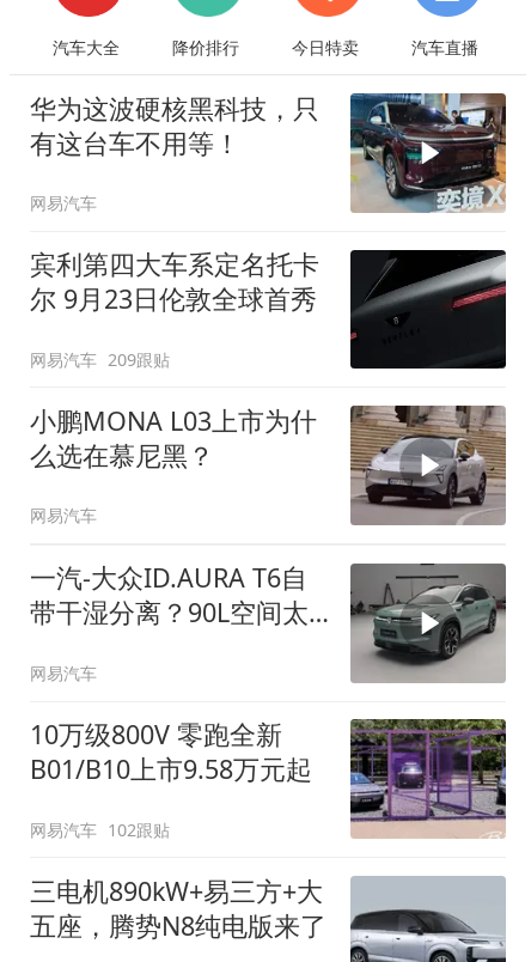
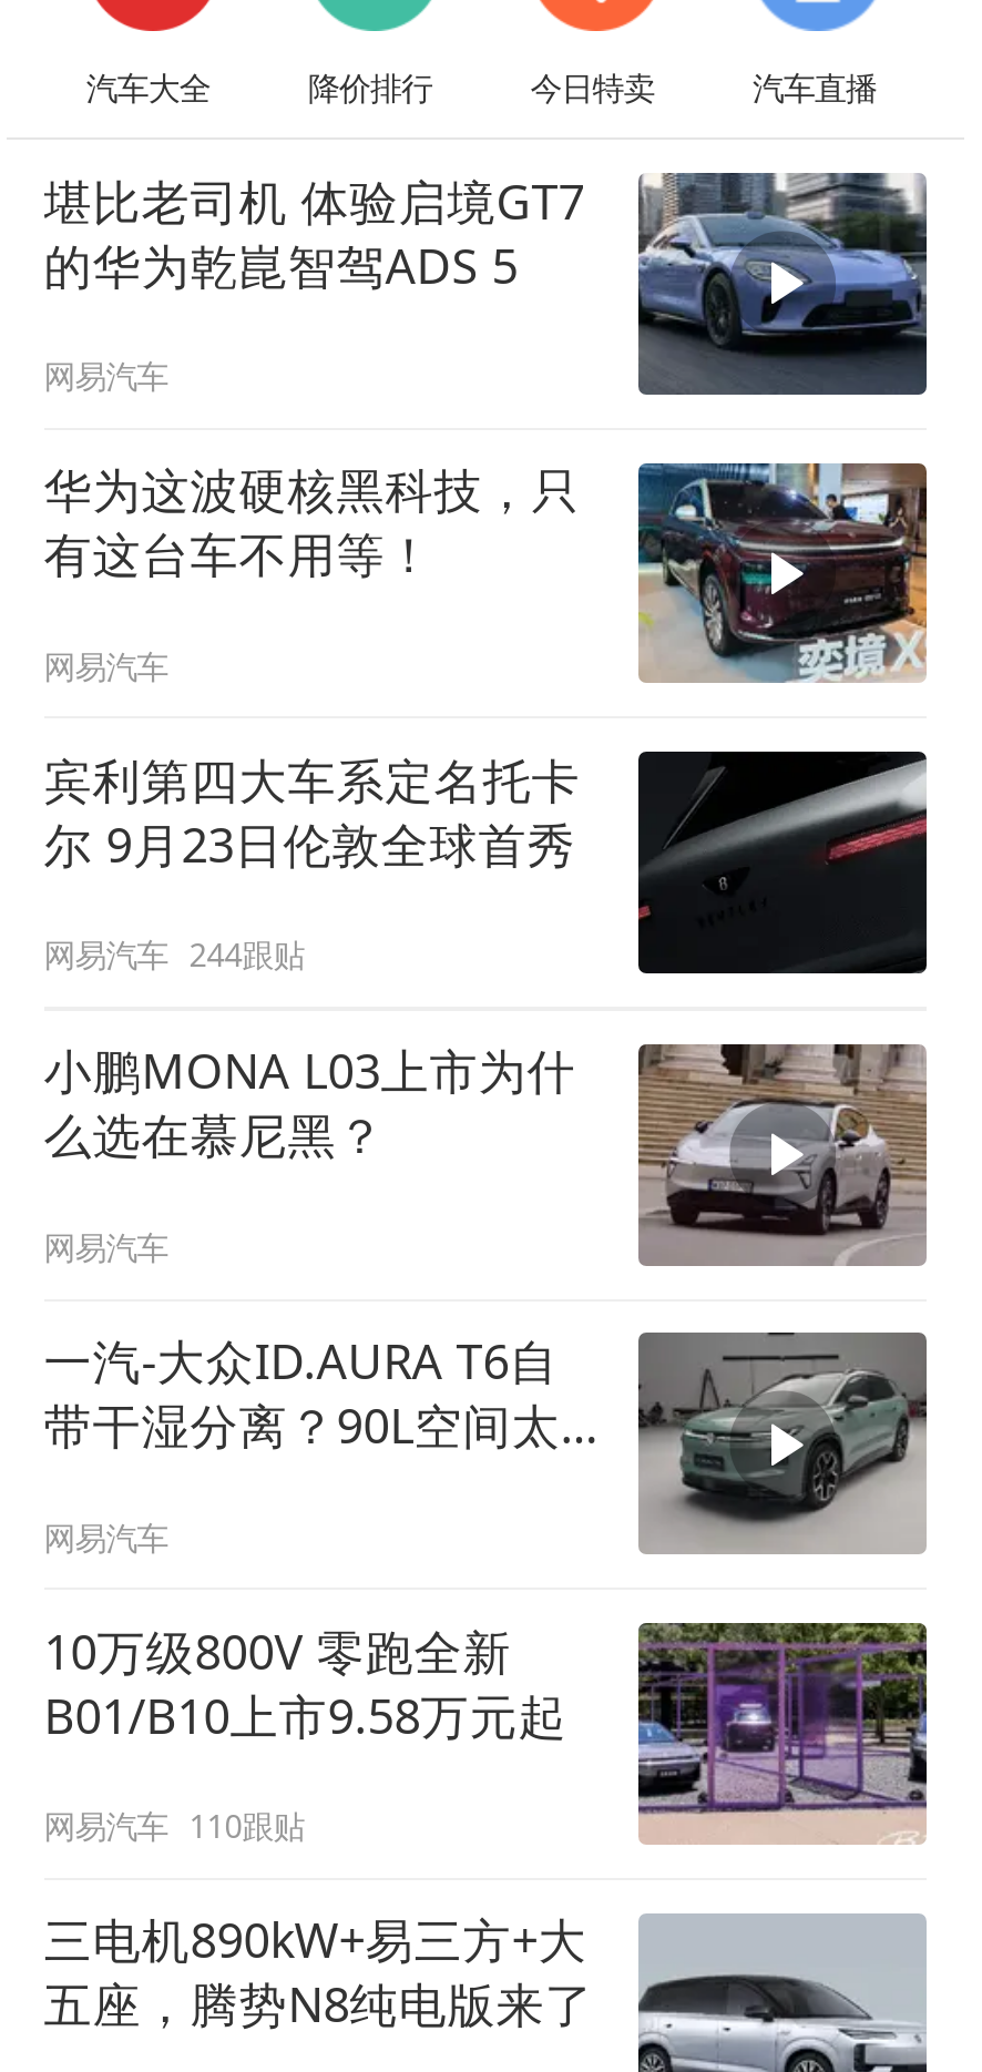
none -> [44,168,929,397] [image] | 堪比老司机 体验启境GT7 | 的华为乾崑智驾ADS 5 | 网易汽车
[30,348,170,371] 网易汽车 209跟贴 -> [44,934,304,976] 网易汽车 244跟贴
[30,818,170,841] 网易汽车 102跟贴 -> [44,1805,304,1847] 网易汽车 110跟贴

